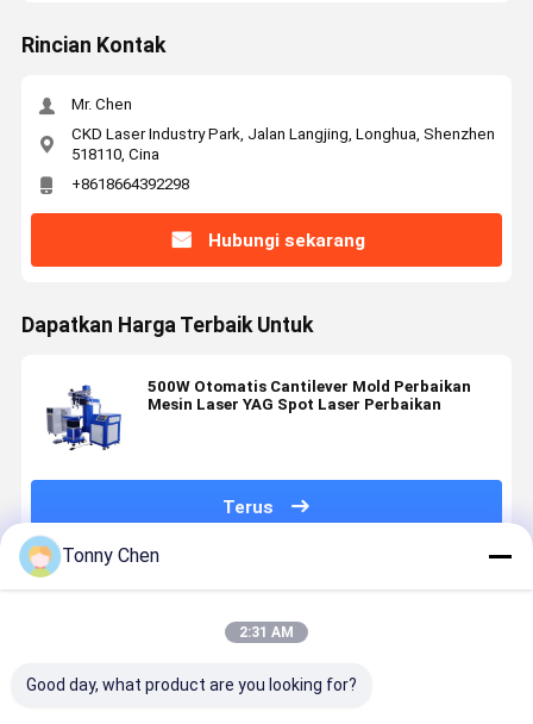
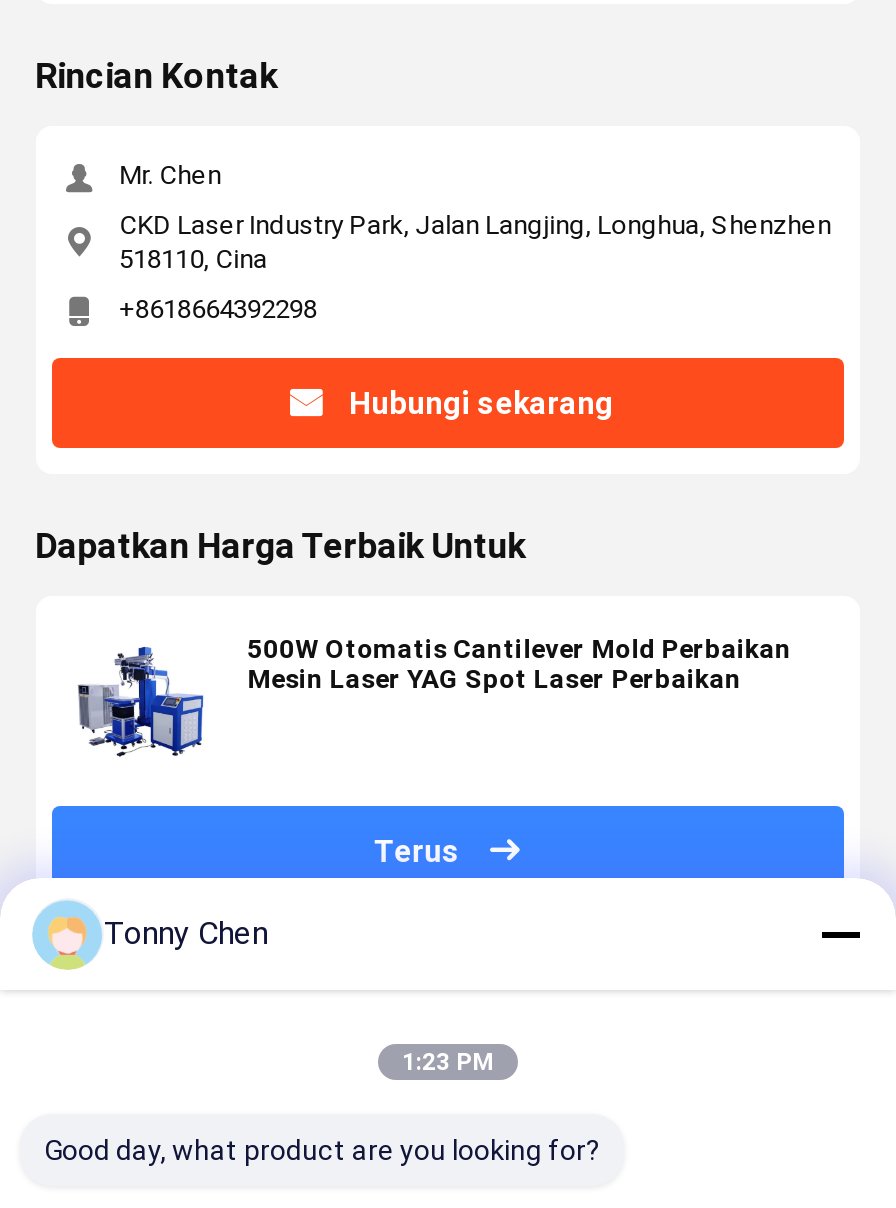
[239,624,294,641] 2:31 AM -> [402,1048,494,1076] 1:23 PM

